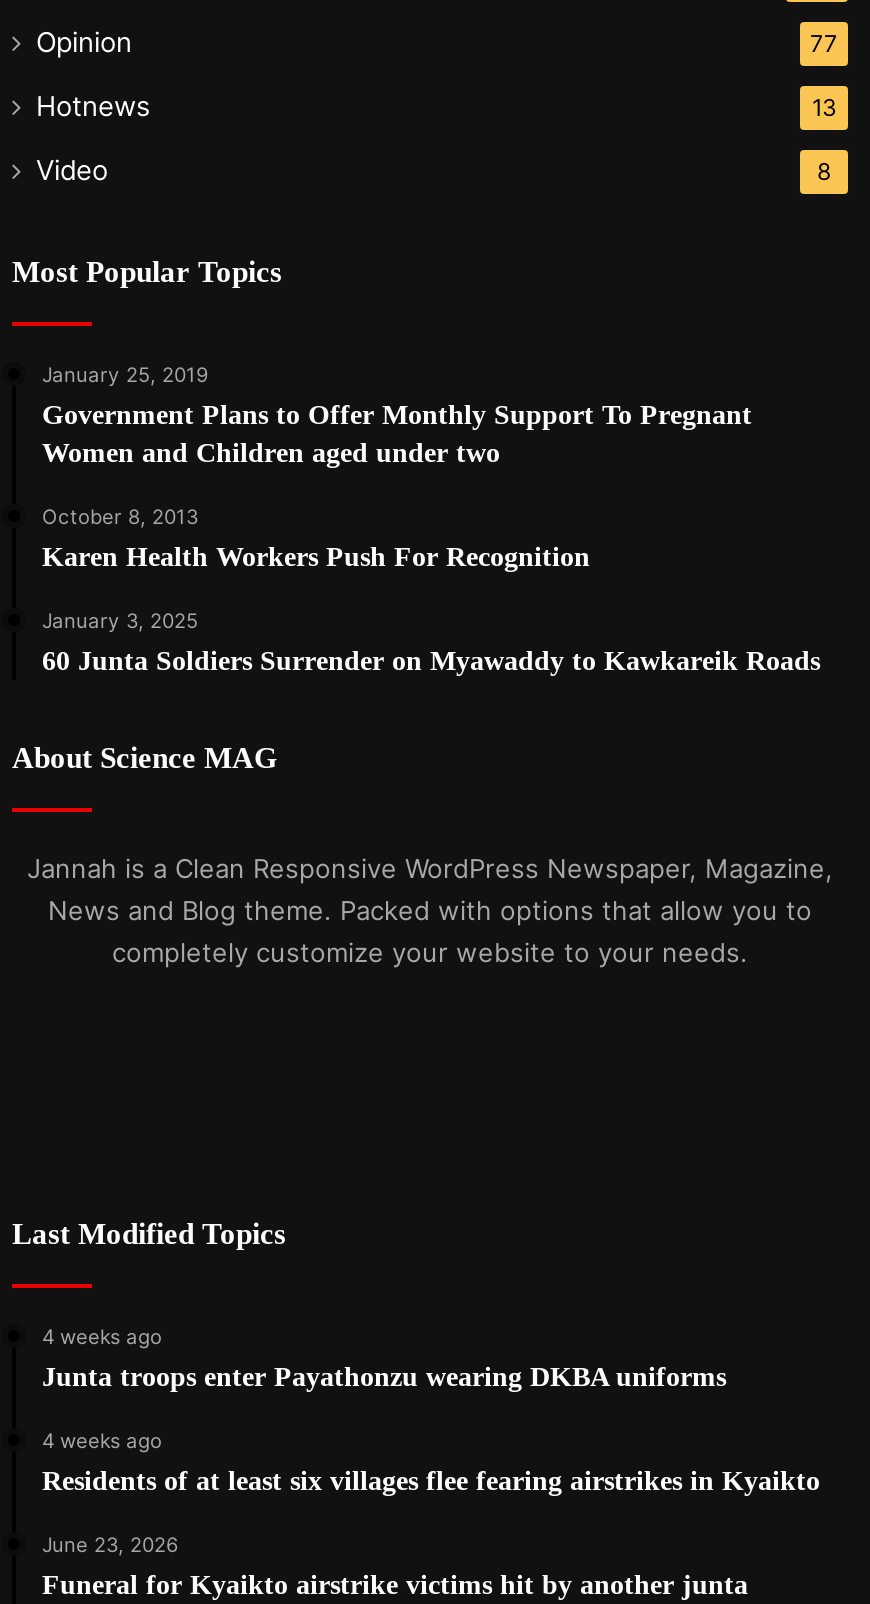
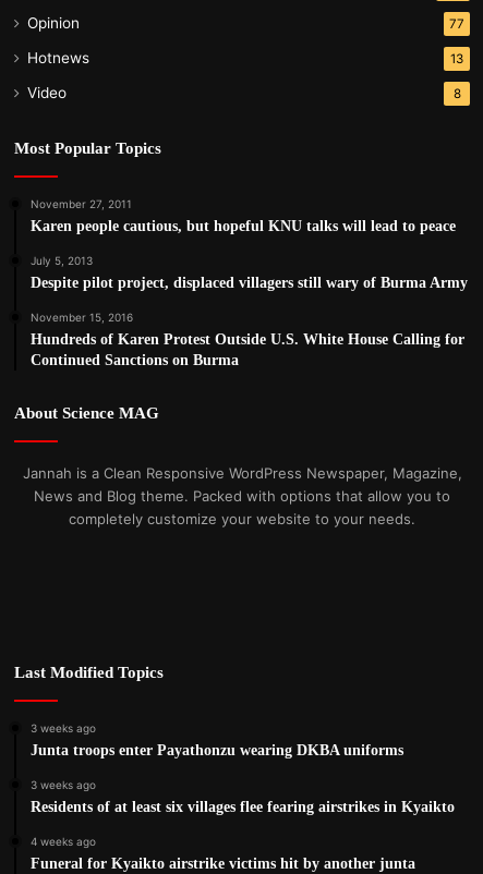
[42,361,208,385] January 25, 2019 -> [31,197,132,210] November 27, 2011
[42,399,752,467] Government Plans to Offer Monthly Support To Pregnant | Women and Children aged under two -> [31,217,456,234] Karen people cautious, but hopeful KNU talks will lead to peace
[42,503,198,527] October 8, 2013 -> [31,253,93,266] July 5, 2013
[42,541,590,571] Karen Health Workers Push For Recognition -> [31,274,468,290] Despite pilot project, displaced villagers still wary of Burma Army
[42,607,198,631] January 3, 2025 -> [31,310,133,323] November 15, 2016
[42,645,820,675] 60 Junta Soldiers Surrender on Myawaddy to Kawkareik Roads -> [31,331,464,368] Hundreds of Karen Protest Outside U.S. White House Calling for | Continued Sanctions on Burma
[42,1323,162,1347] 4 weeks ago -> [31,721,96,734] 3 weeks ago
[42,1427,162,1451] 4 weeks ago -> [31,778,96,791] 3 weeks ago
[42,1531,178,1555] June 23, 2026 -> [31,834,96,847] 4 weeks ago

